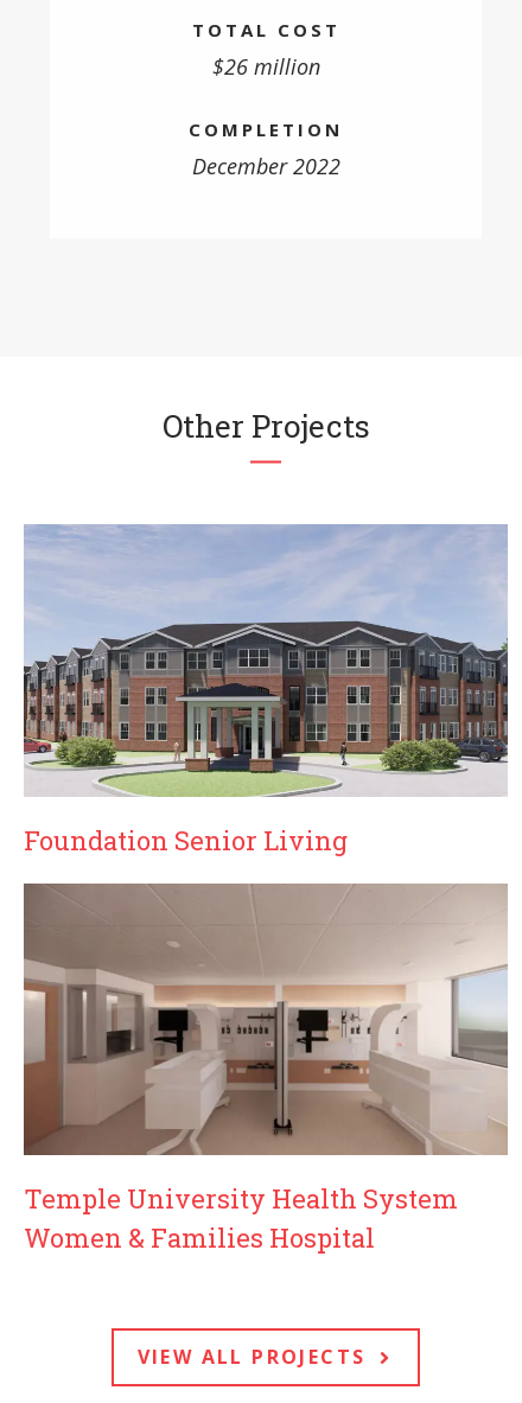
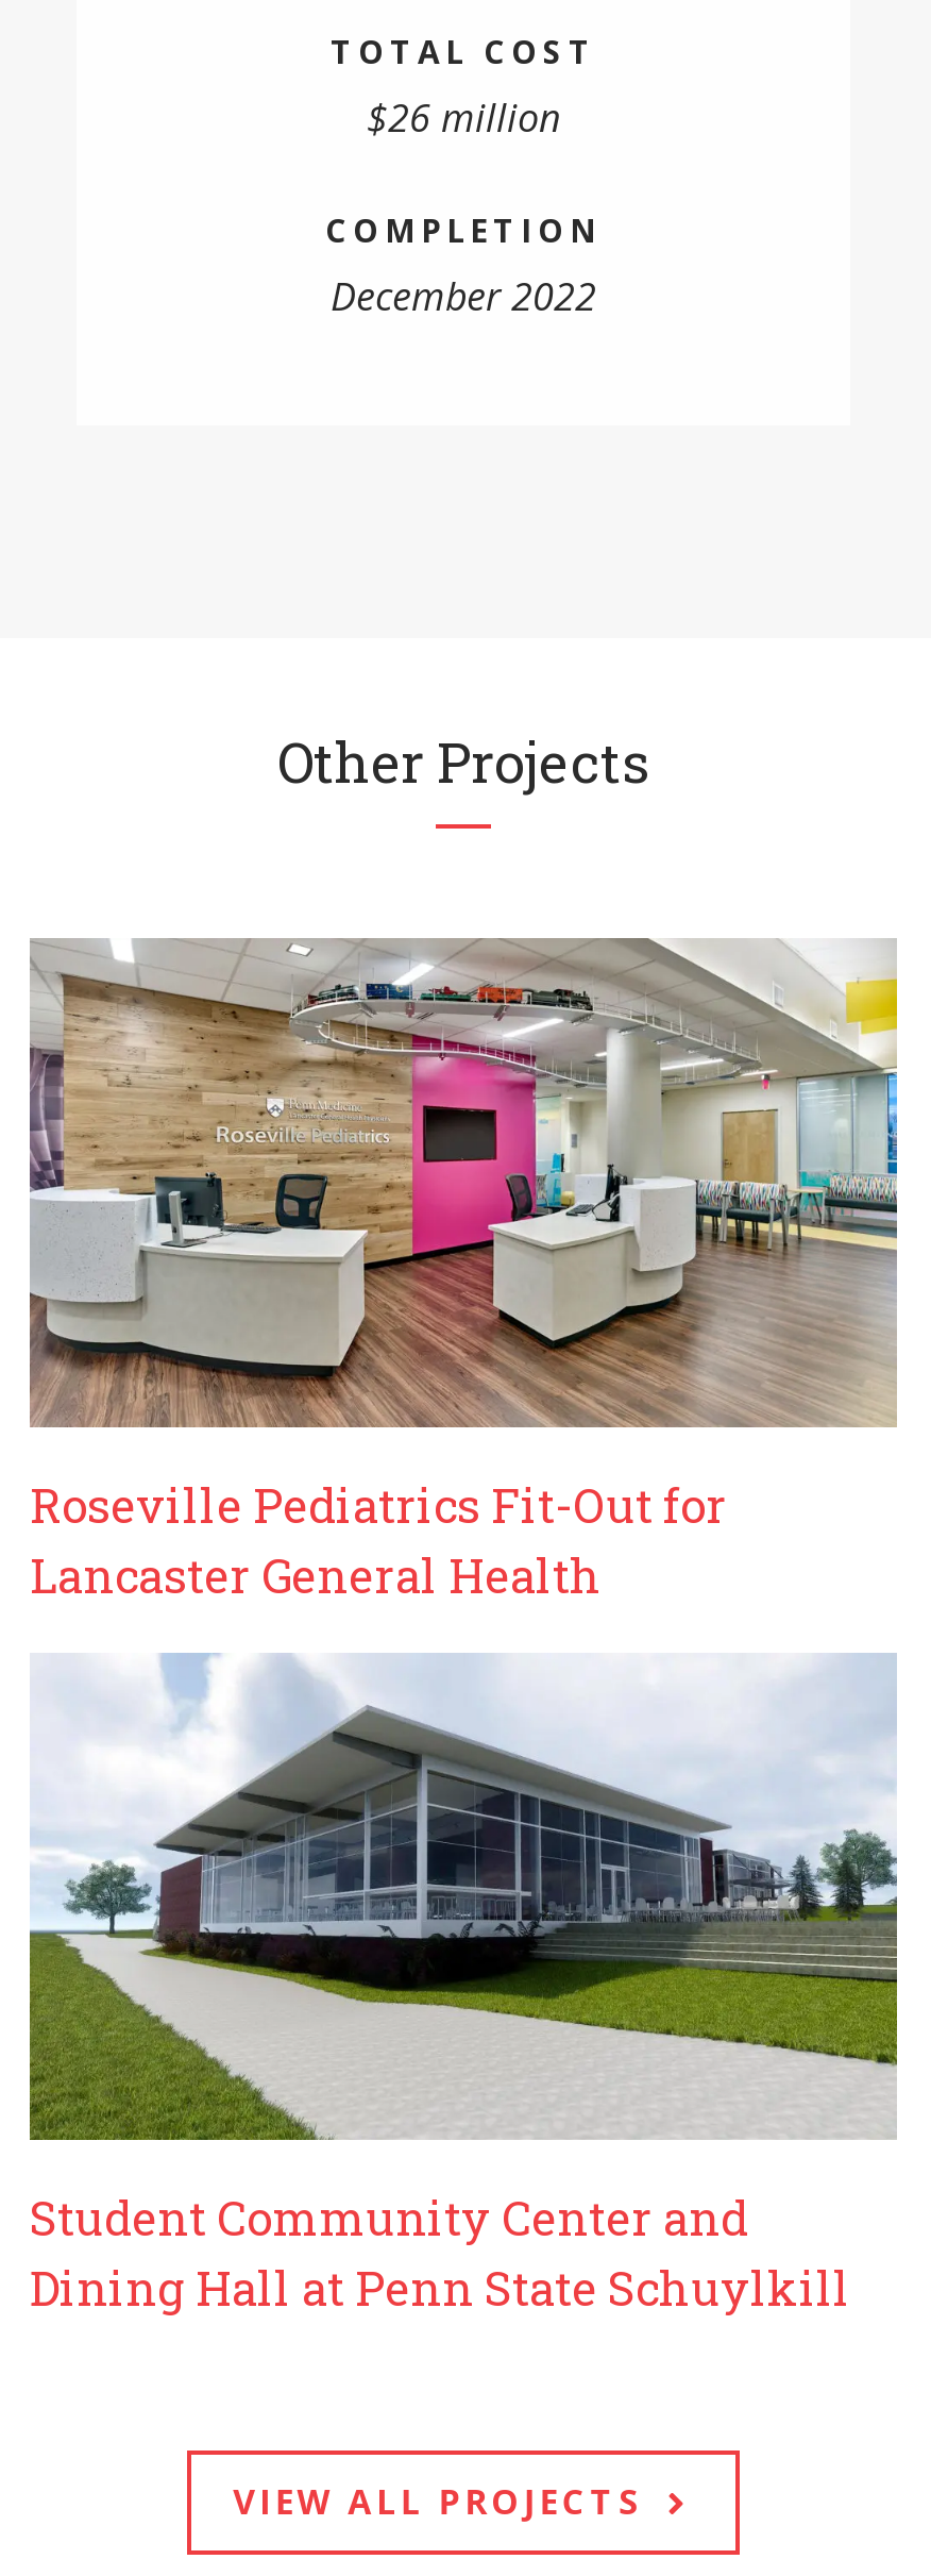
[24,524,508,857] [image] | Foundation Senior Living -> [30,938,899,1606] [image] | Roseville Pediatrics Fit-Out for | Lancaster General Health
[23,884,508,1255] [image] | Temple University Health System | Women & Families Hospital -> [30,1653,897,2319] [image] | Student Community Center and | Dining Hall at Penn State Schuylkill

